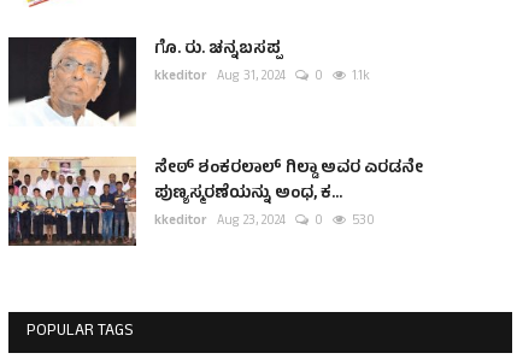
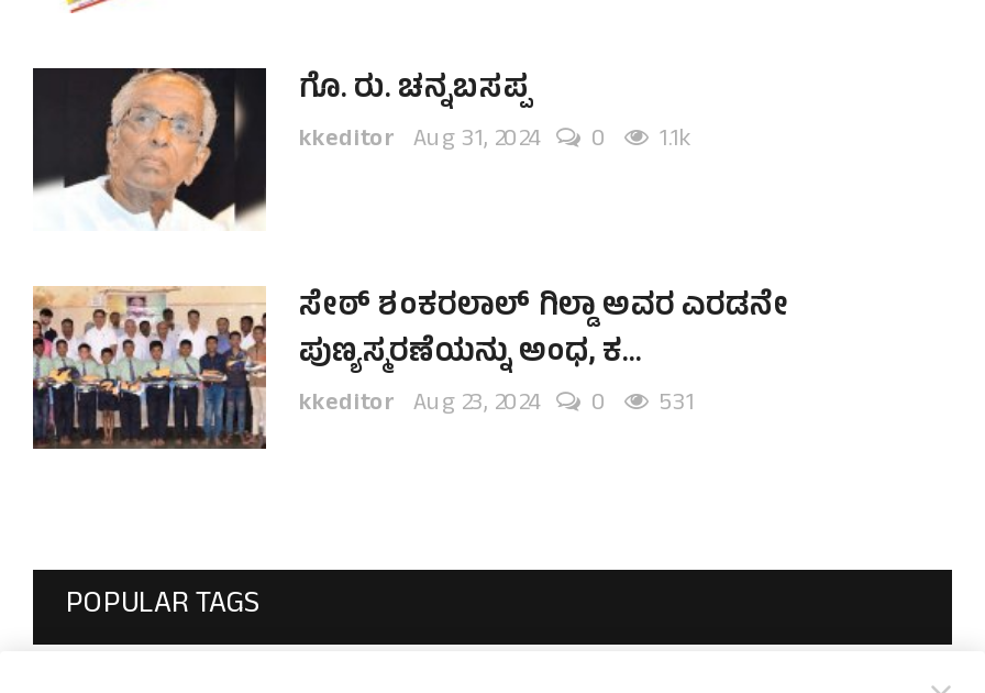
[154,211,375,233] kkeditor Aug 23, 2024 0 530 -> [299,385,695,425] kkeditor Aug 23, 2024 0 531

